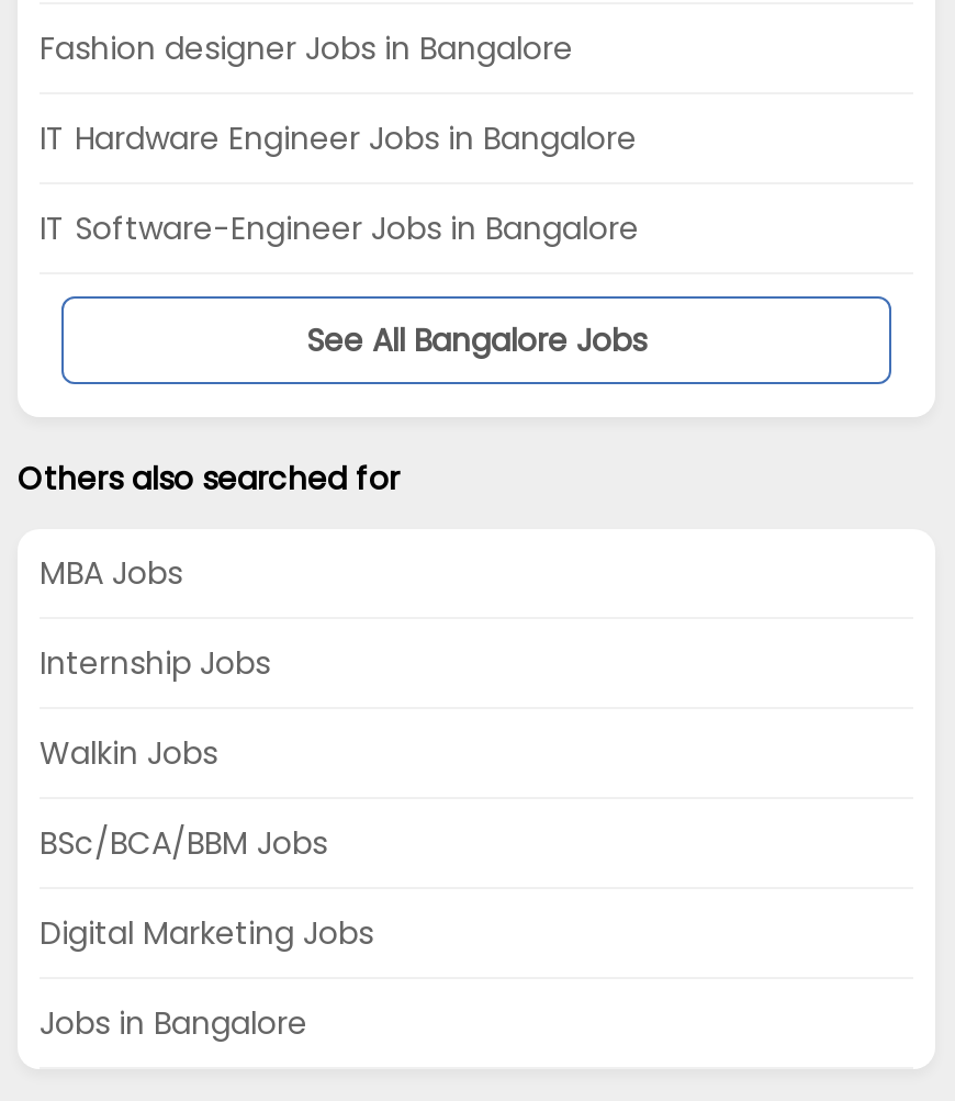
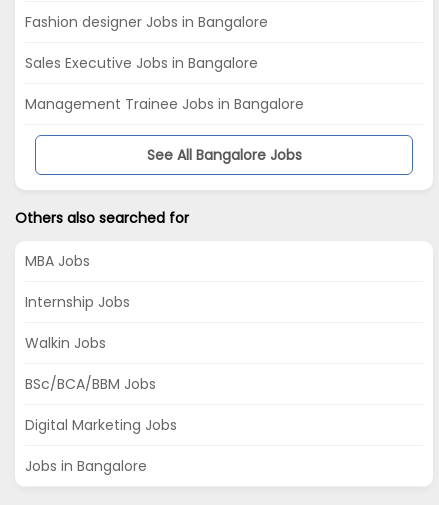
[40,117,637,161] IT Hardware Engineer Jobs in Bangalore -> [25,53,258,73] Sales Executive Jobs in Bangalore
[40,207,639,251] IT Software-Engineer Jobs in Bangalore -> [25,94,304,114] Management Trainee Jobs in Bangalore

